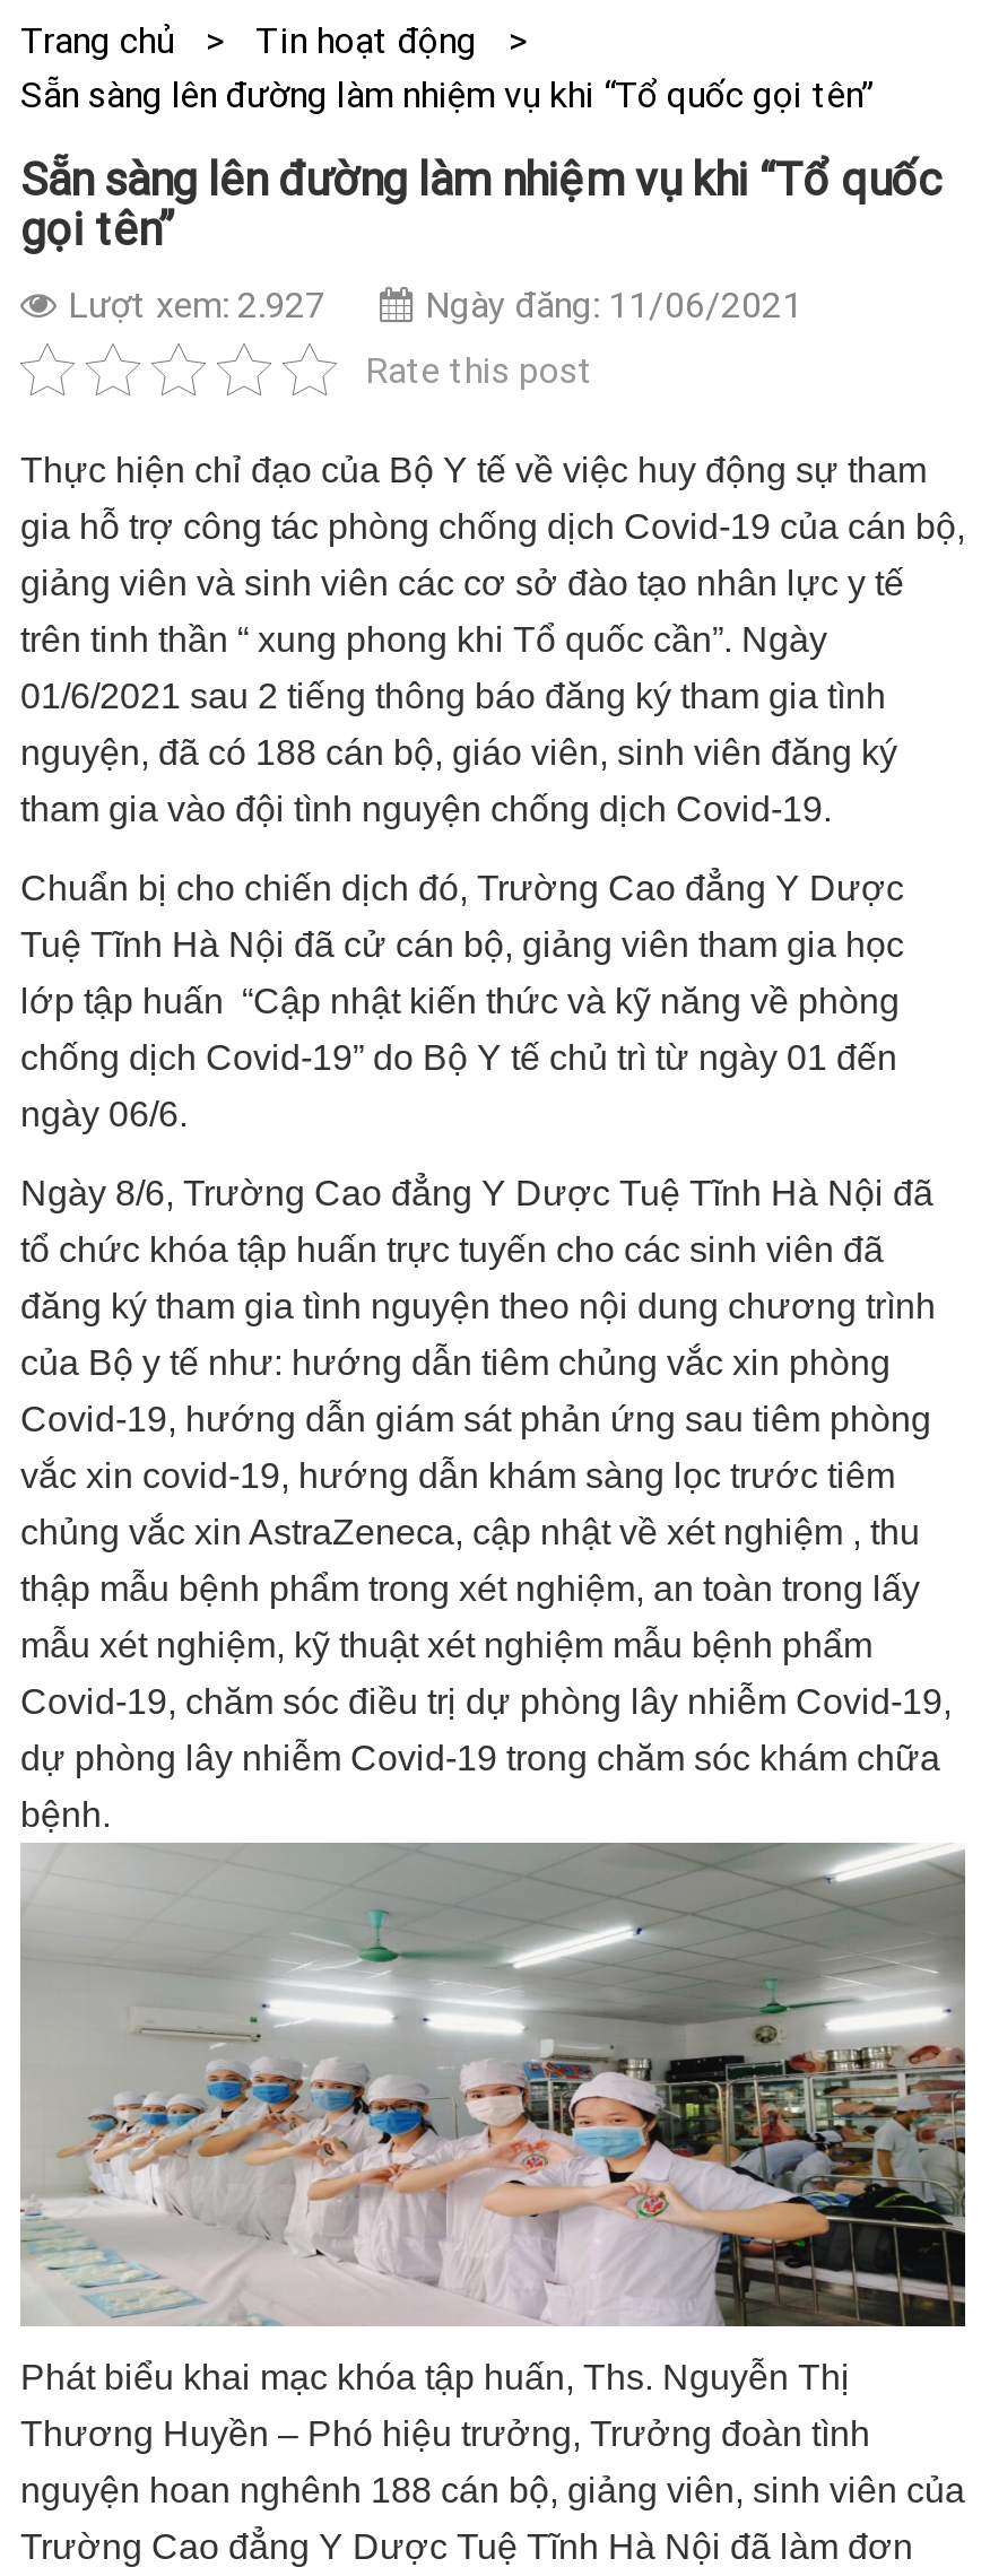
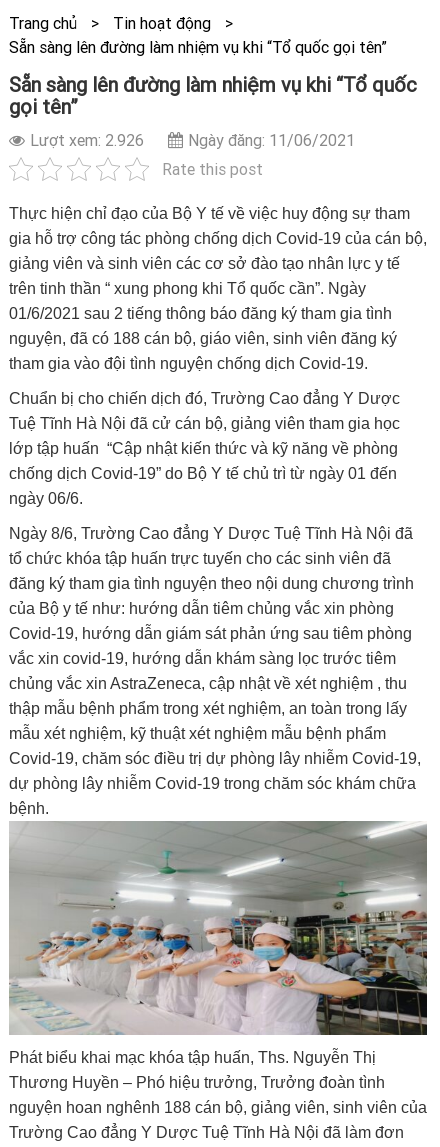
[68,281,802,326] Lượt xem: 2.927 Ngày đăng: 11/06/2021 -> [30,130,355,150] Lượt xem: 2.926 Ngày đăng: 11/06/2021

